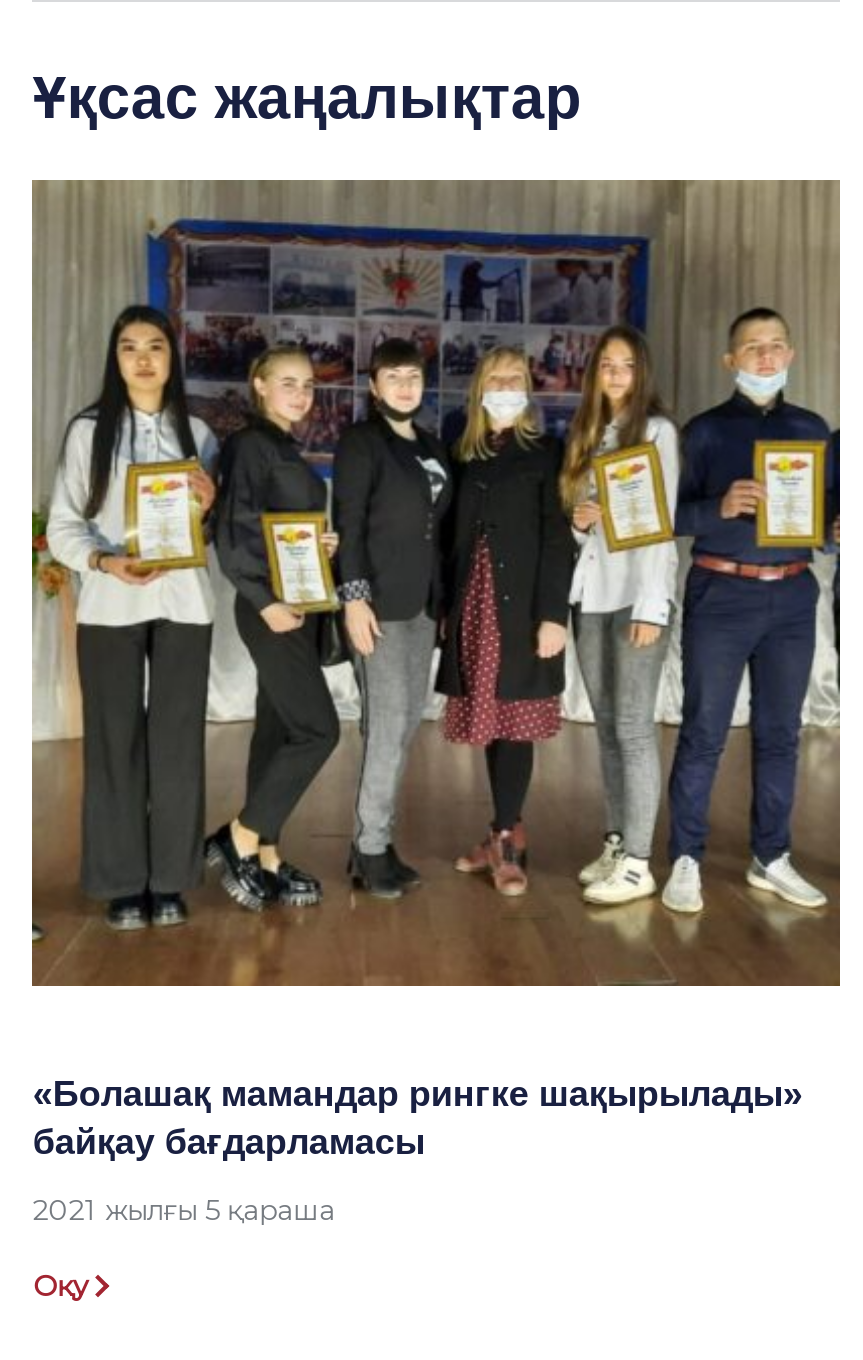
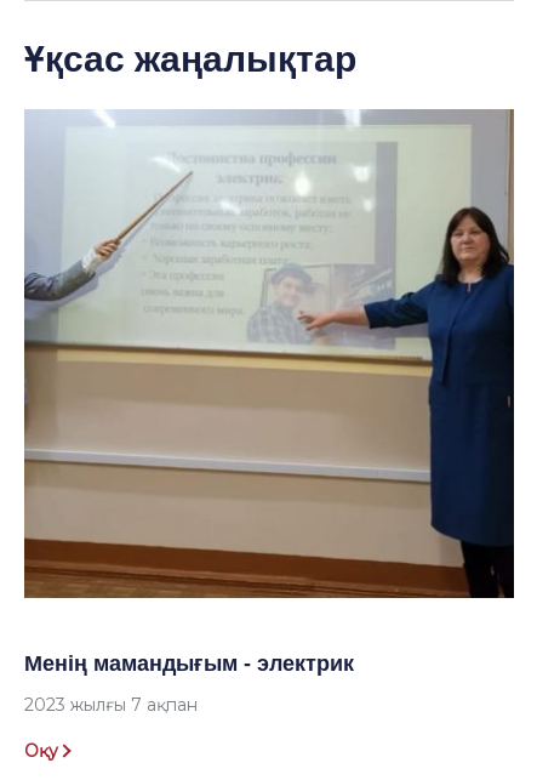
[32,178,842,988] [image] -> [24,109,515,598] [image]
[33,1074,803,1162] «Болашақ мамандар рингке шақырылады» | байқау бағдарламасы -> [25,652,354,676] Менің мамандығым - электрик
[33,1192,335,1228] 2021 жылғы 5 қараша -> [25,694,198,716] 2023 жылғы 7 ақпан

